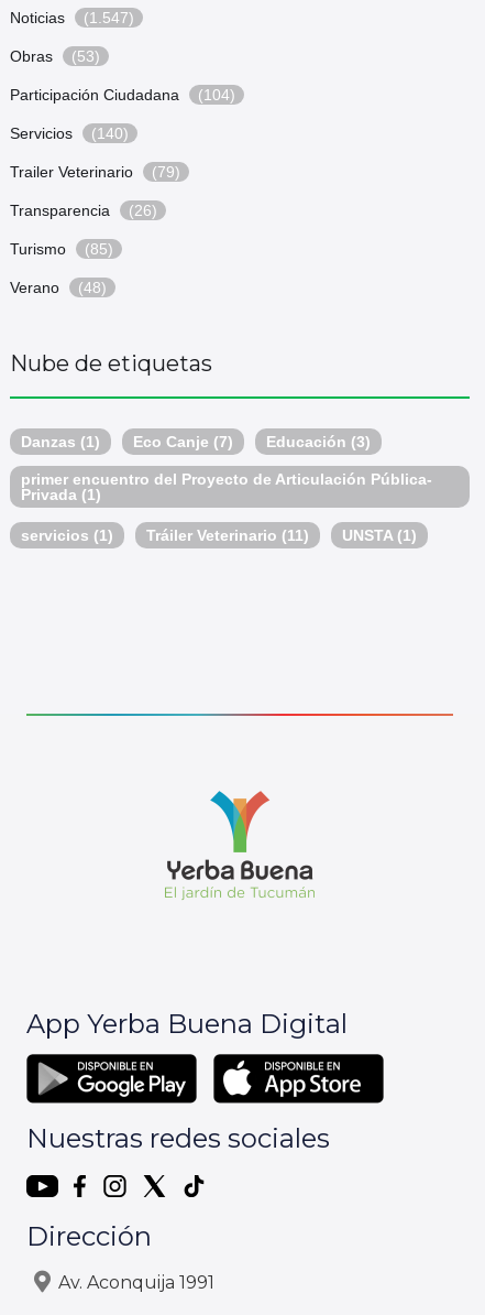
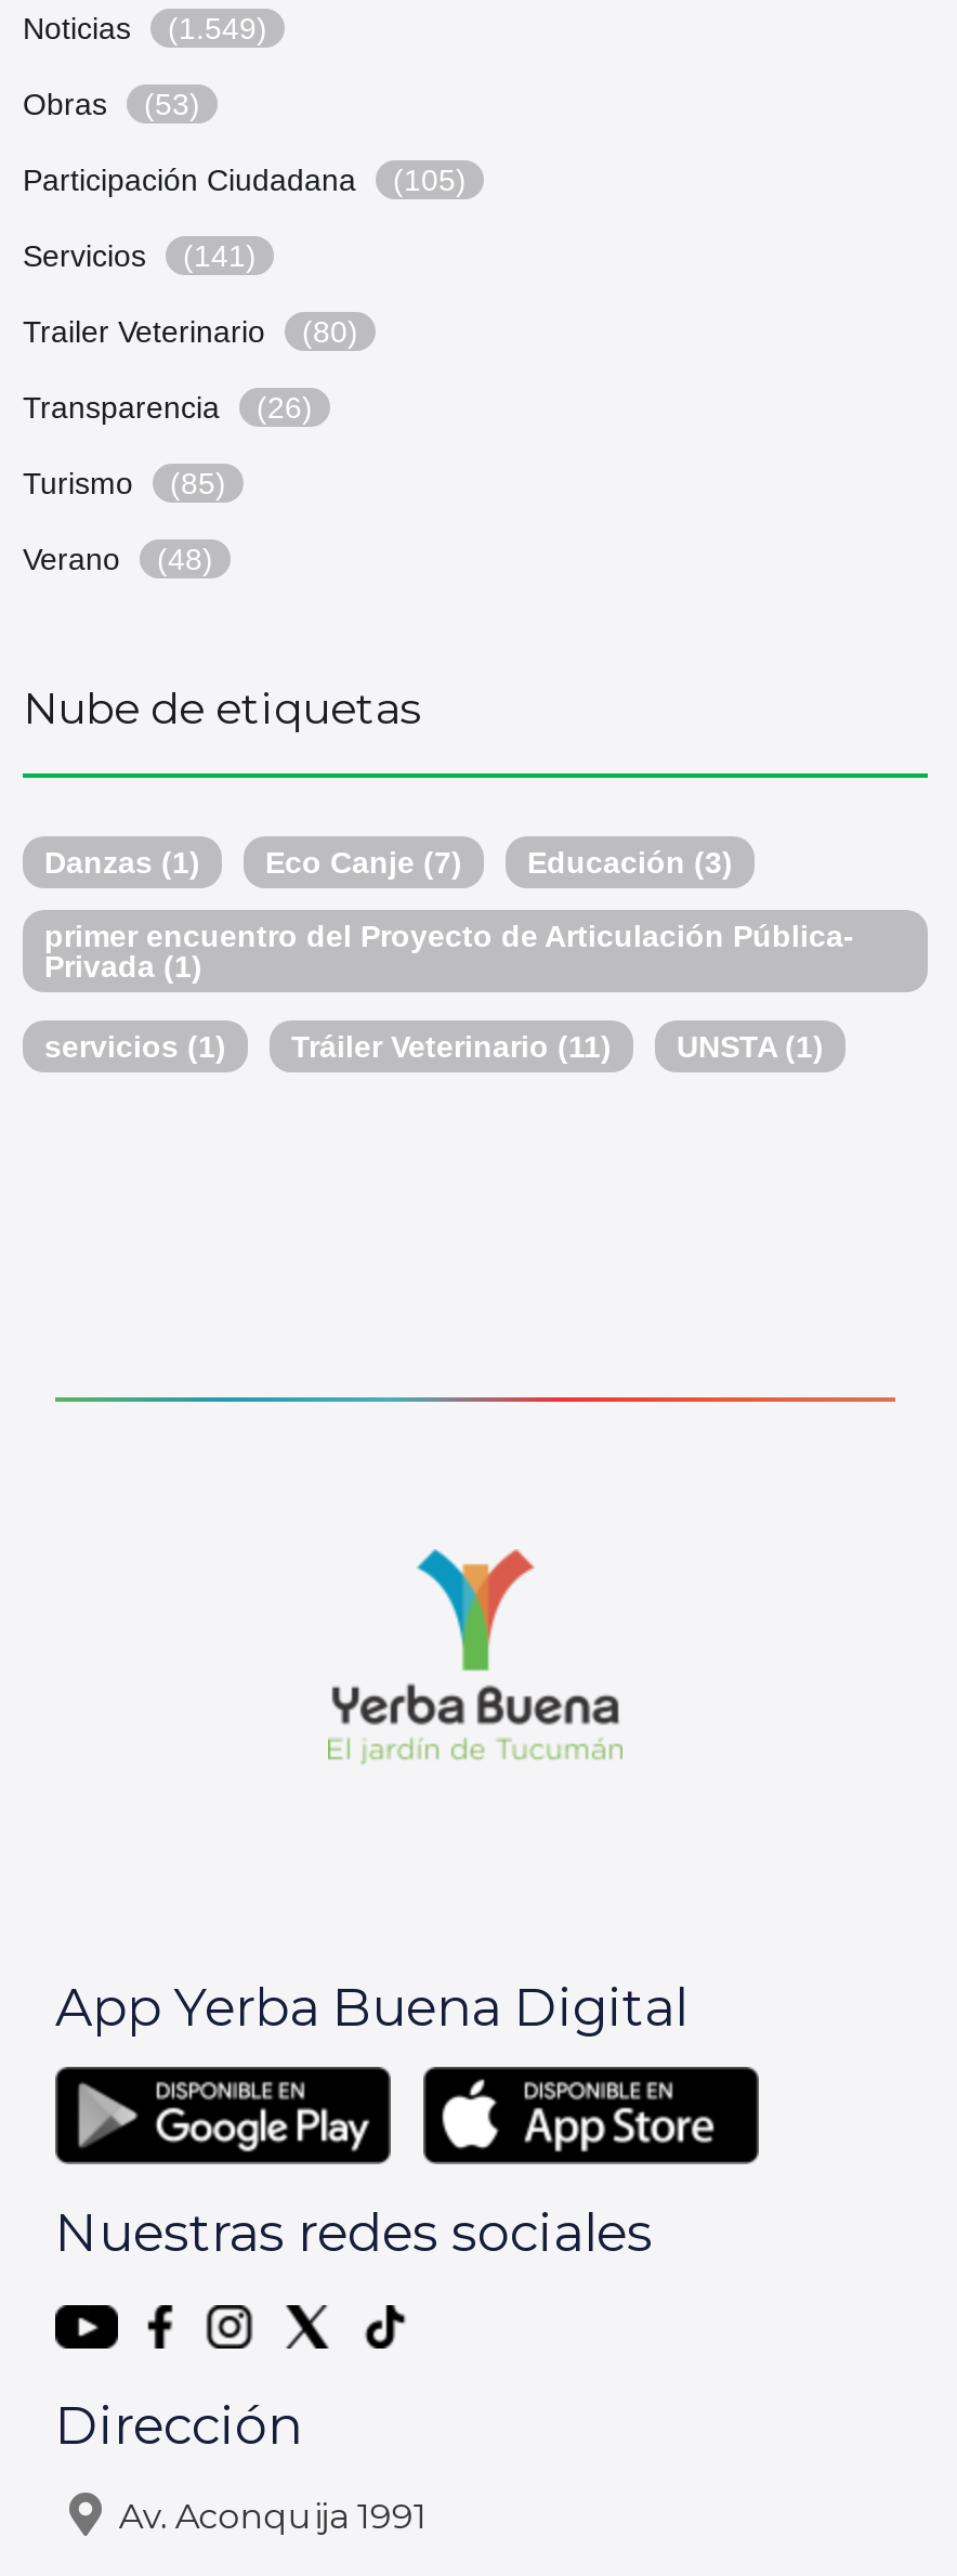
[10,9,134,27] Noticias (1.547) -> [23,10,267,45] Noticias (1.549)
[10,86,235,104] Participación Ciudadana (104) -> [23,162,467,197] Participación Ciudadana (105)
[10,125,129,142] Servicios (140) -> [23,238,257,273] Servicios (141)
[10,163,180,181] Trailer Veterinario (79) -> [23,314,358,348] Trailer Veterinario (80)

